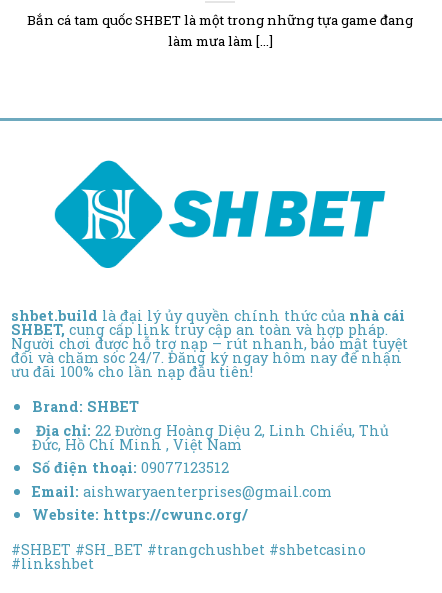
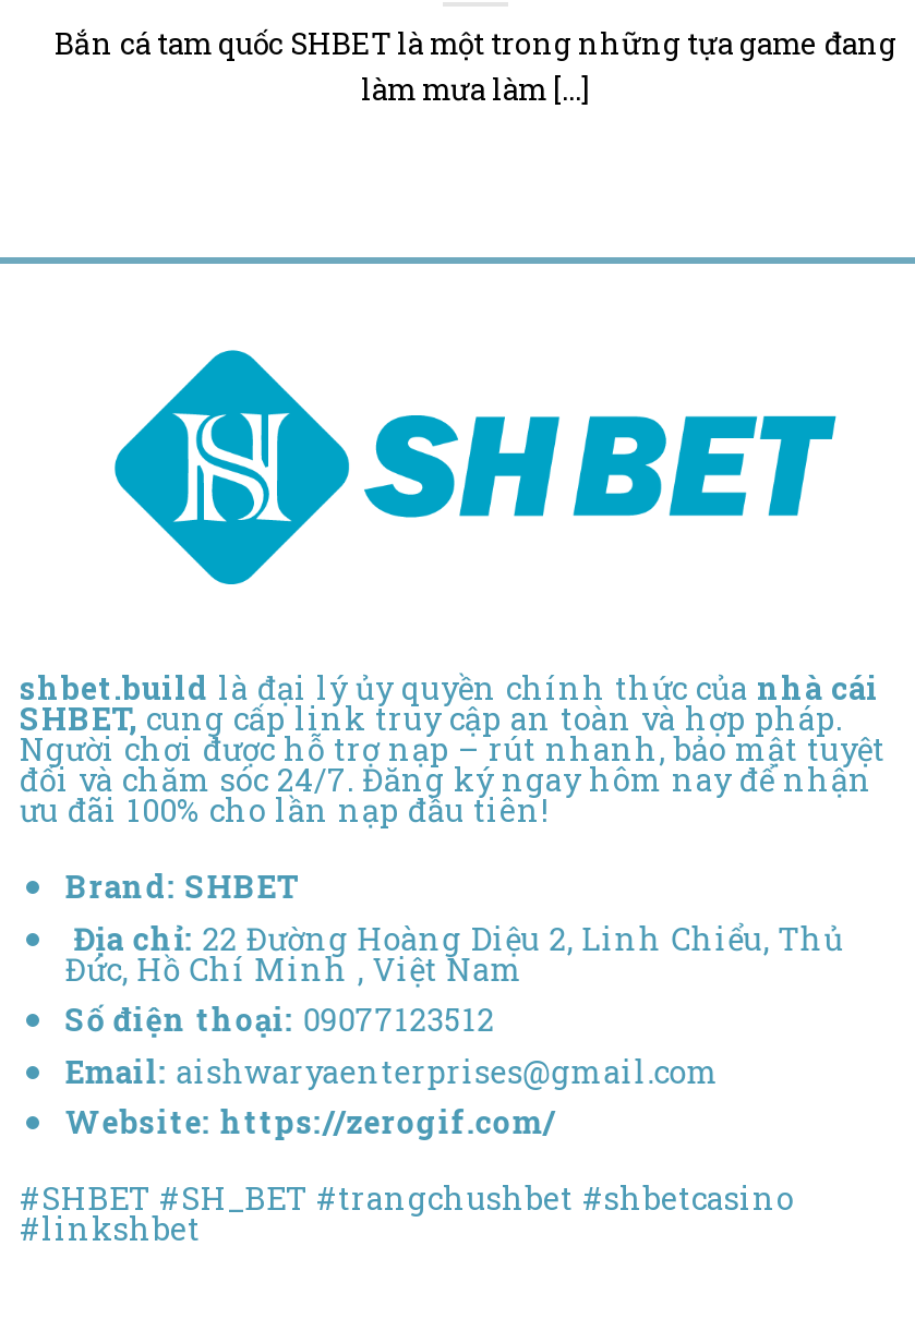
[32,505,248,524] Website: https://cwunc.org/ -> [65,1102,556,1143] Website: https://zerogif.com/

